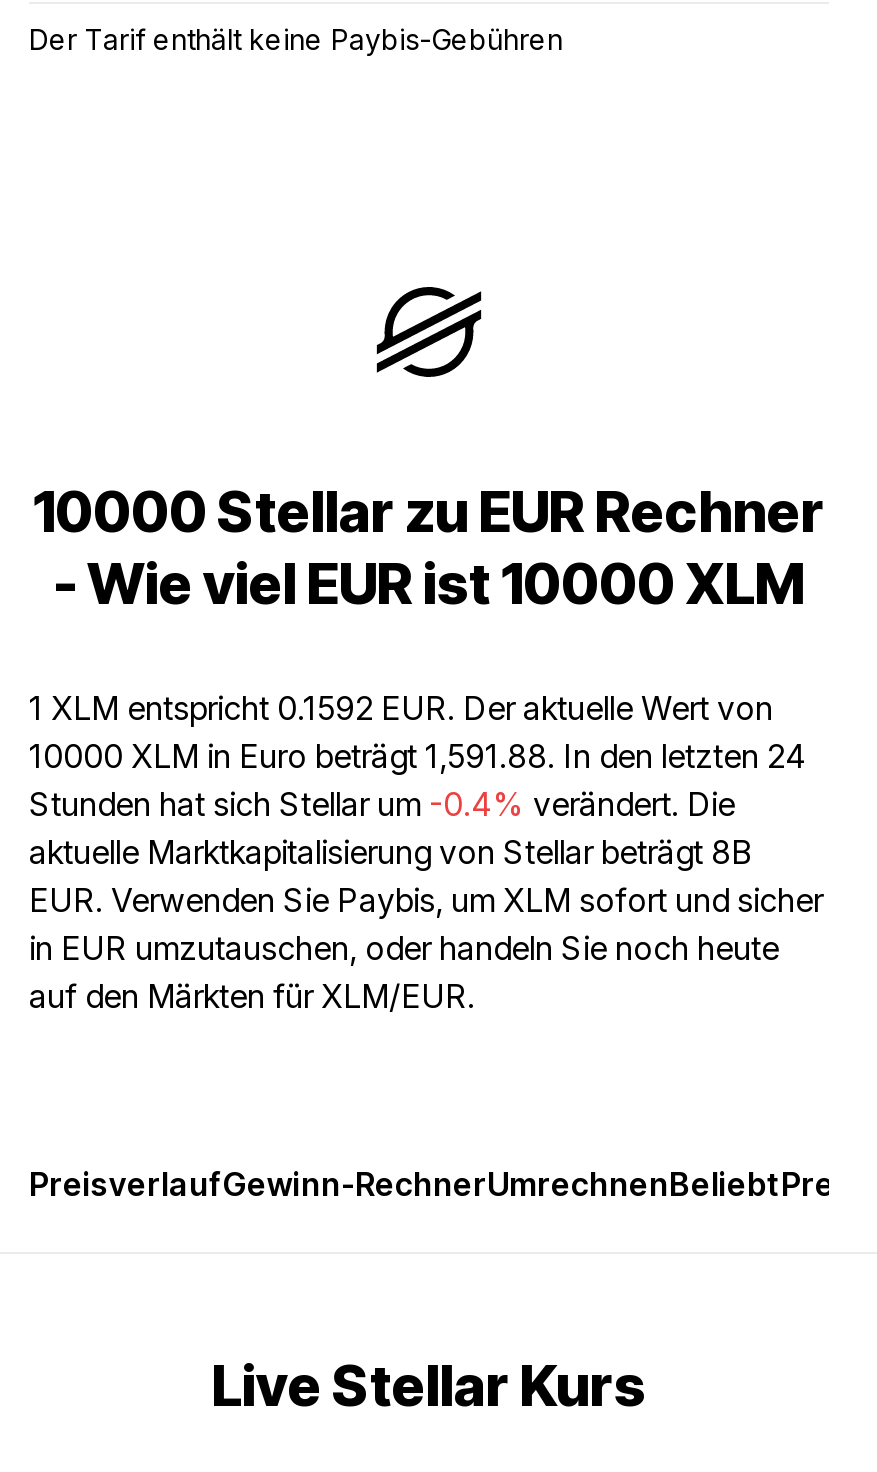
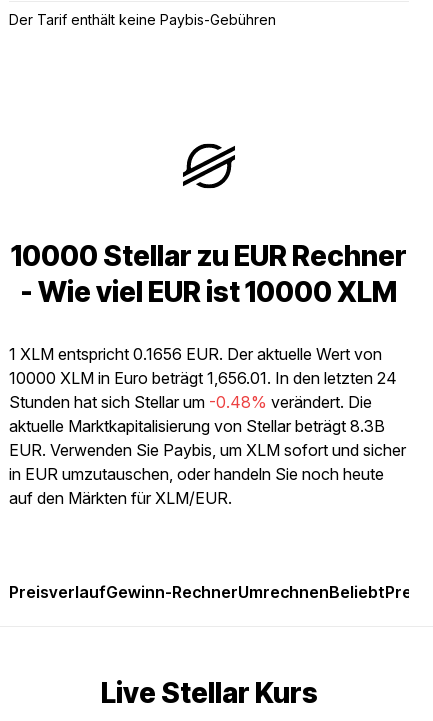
[29,688,773,728] 1 XLM entspricht 0.1592 EUR. Der aktuelle Wert von -> [9,344,382,364] 1 XLM entspricht 0.1656 EUR. Der aktuelle Wert von
[29,736,807,776] 10000 XLM in Euro beträgt 1,591.88. In den letzten 24 -> [9,368,397,388] 10000 XLM in Euro beträgt 1,656.01. In den letzten 24
[29,784,735,824] Stunden hat sich Stellar um -0.4% verändert. Die -> [9,392,372,412] Stunden hat sich Stellar um -0.48% verändert. Die
[29,832,753,872] aktuelle Marktkapitalisierung von Stellar beträgt 8B -> [9,416,385,436] aktuelle Marktkapitalisierung von Stellar beträgt 8.3B

